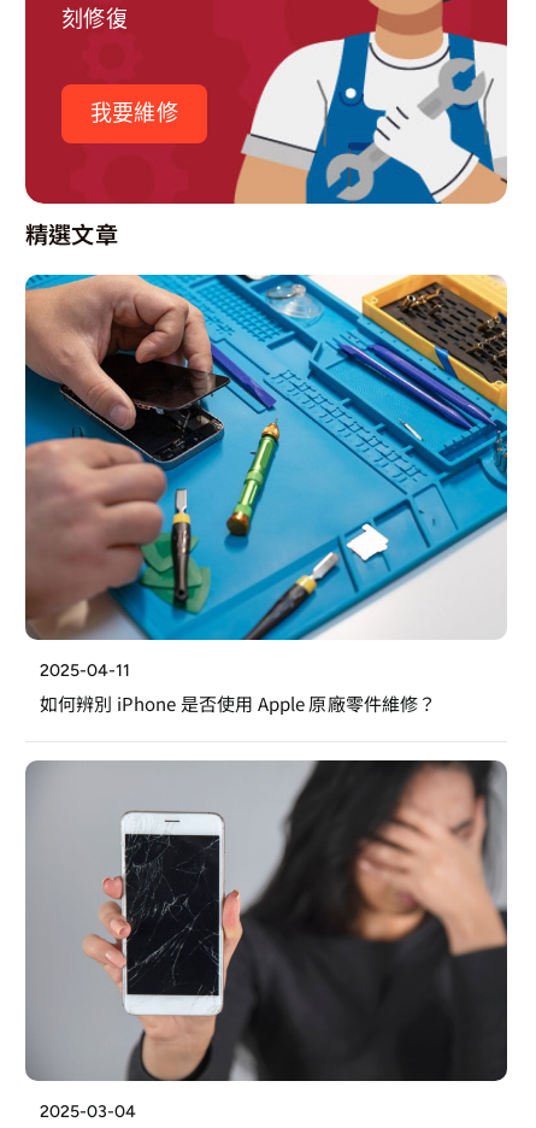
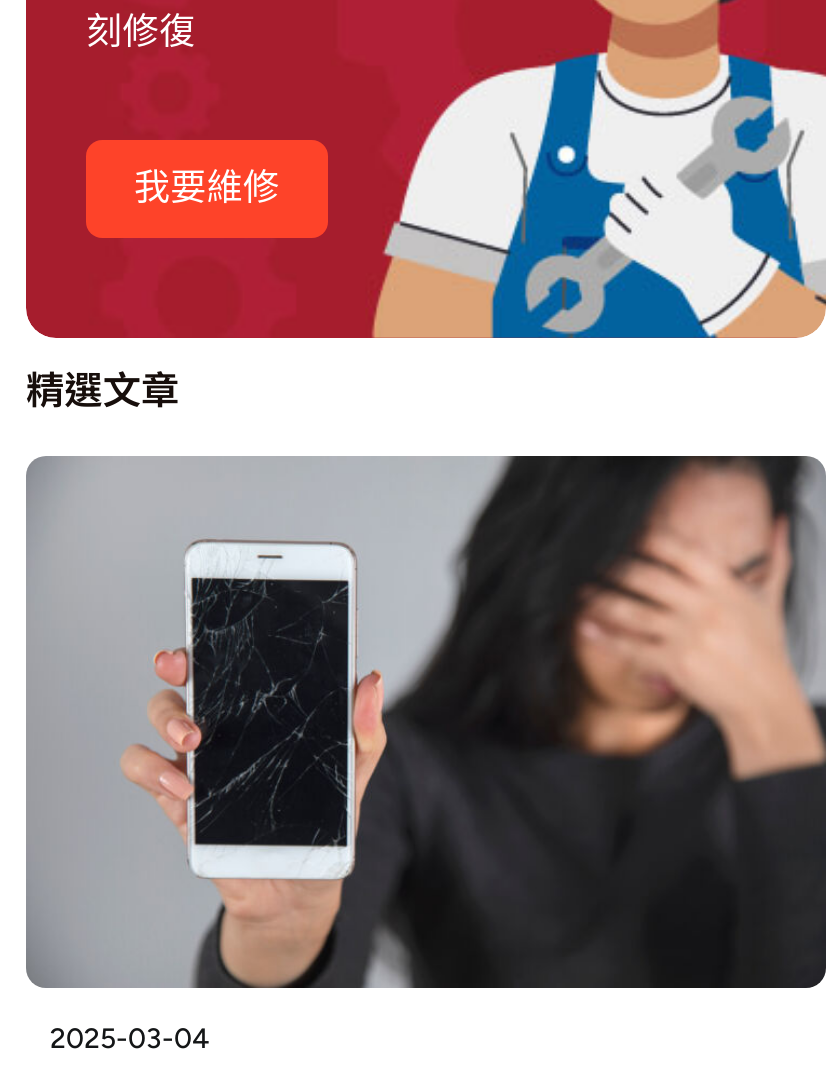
[24,274,508,715] [image] | 2025-04-11 | 如何辨別 iPhone 是否使用 Apple 原廠零件維修？ -> none

